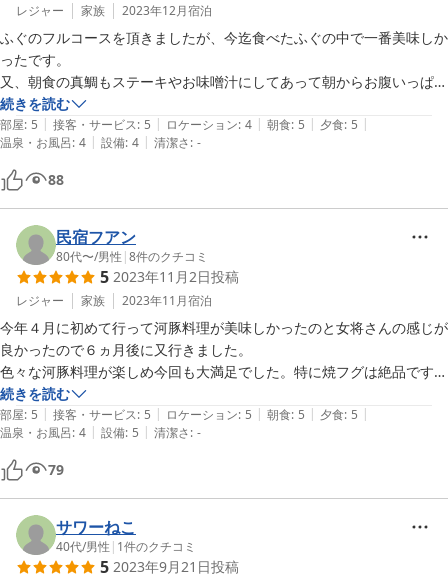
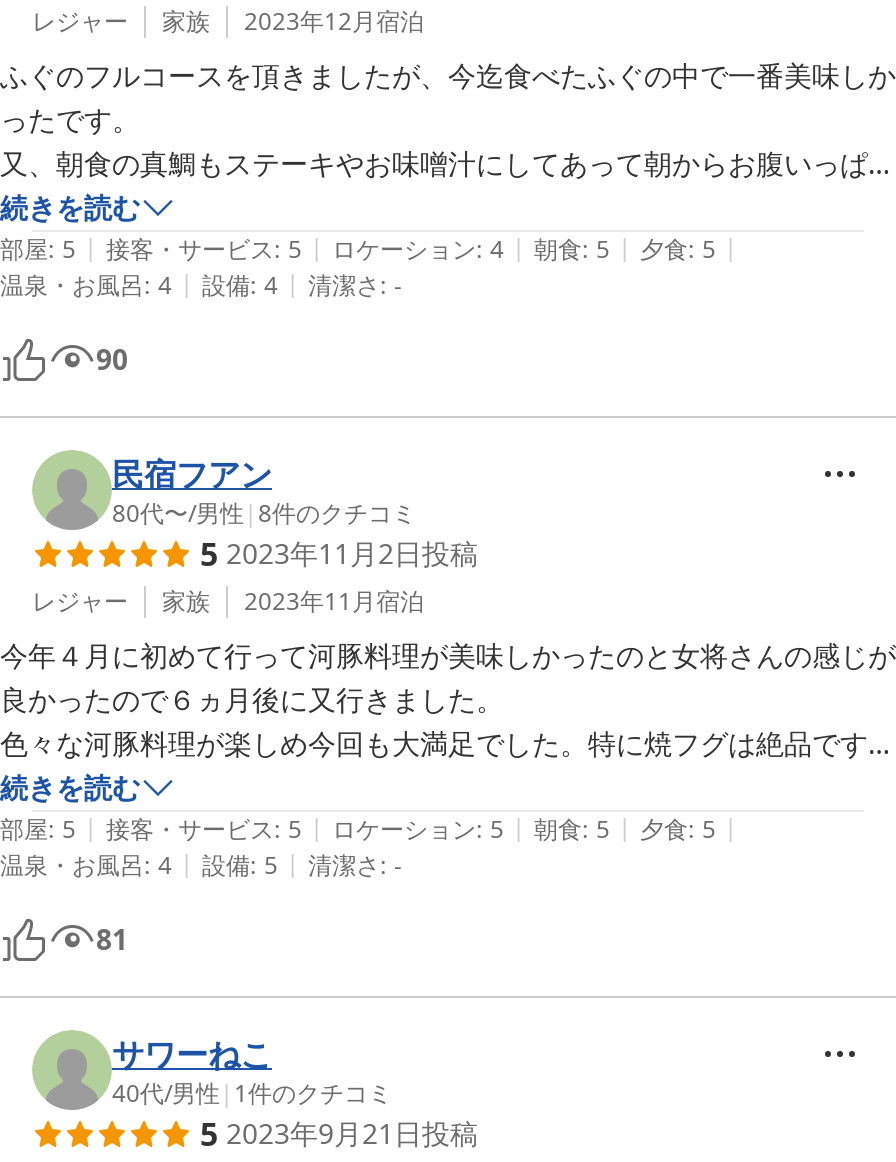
[48,170,64,189] 88 -> [96,340,128,378] 90
[48,460,64,479] 79 -> [96,920,128,958] 81

